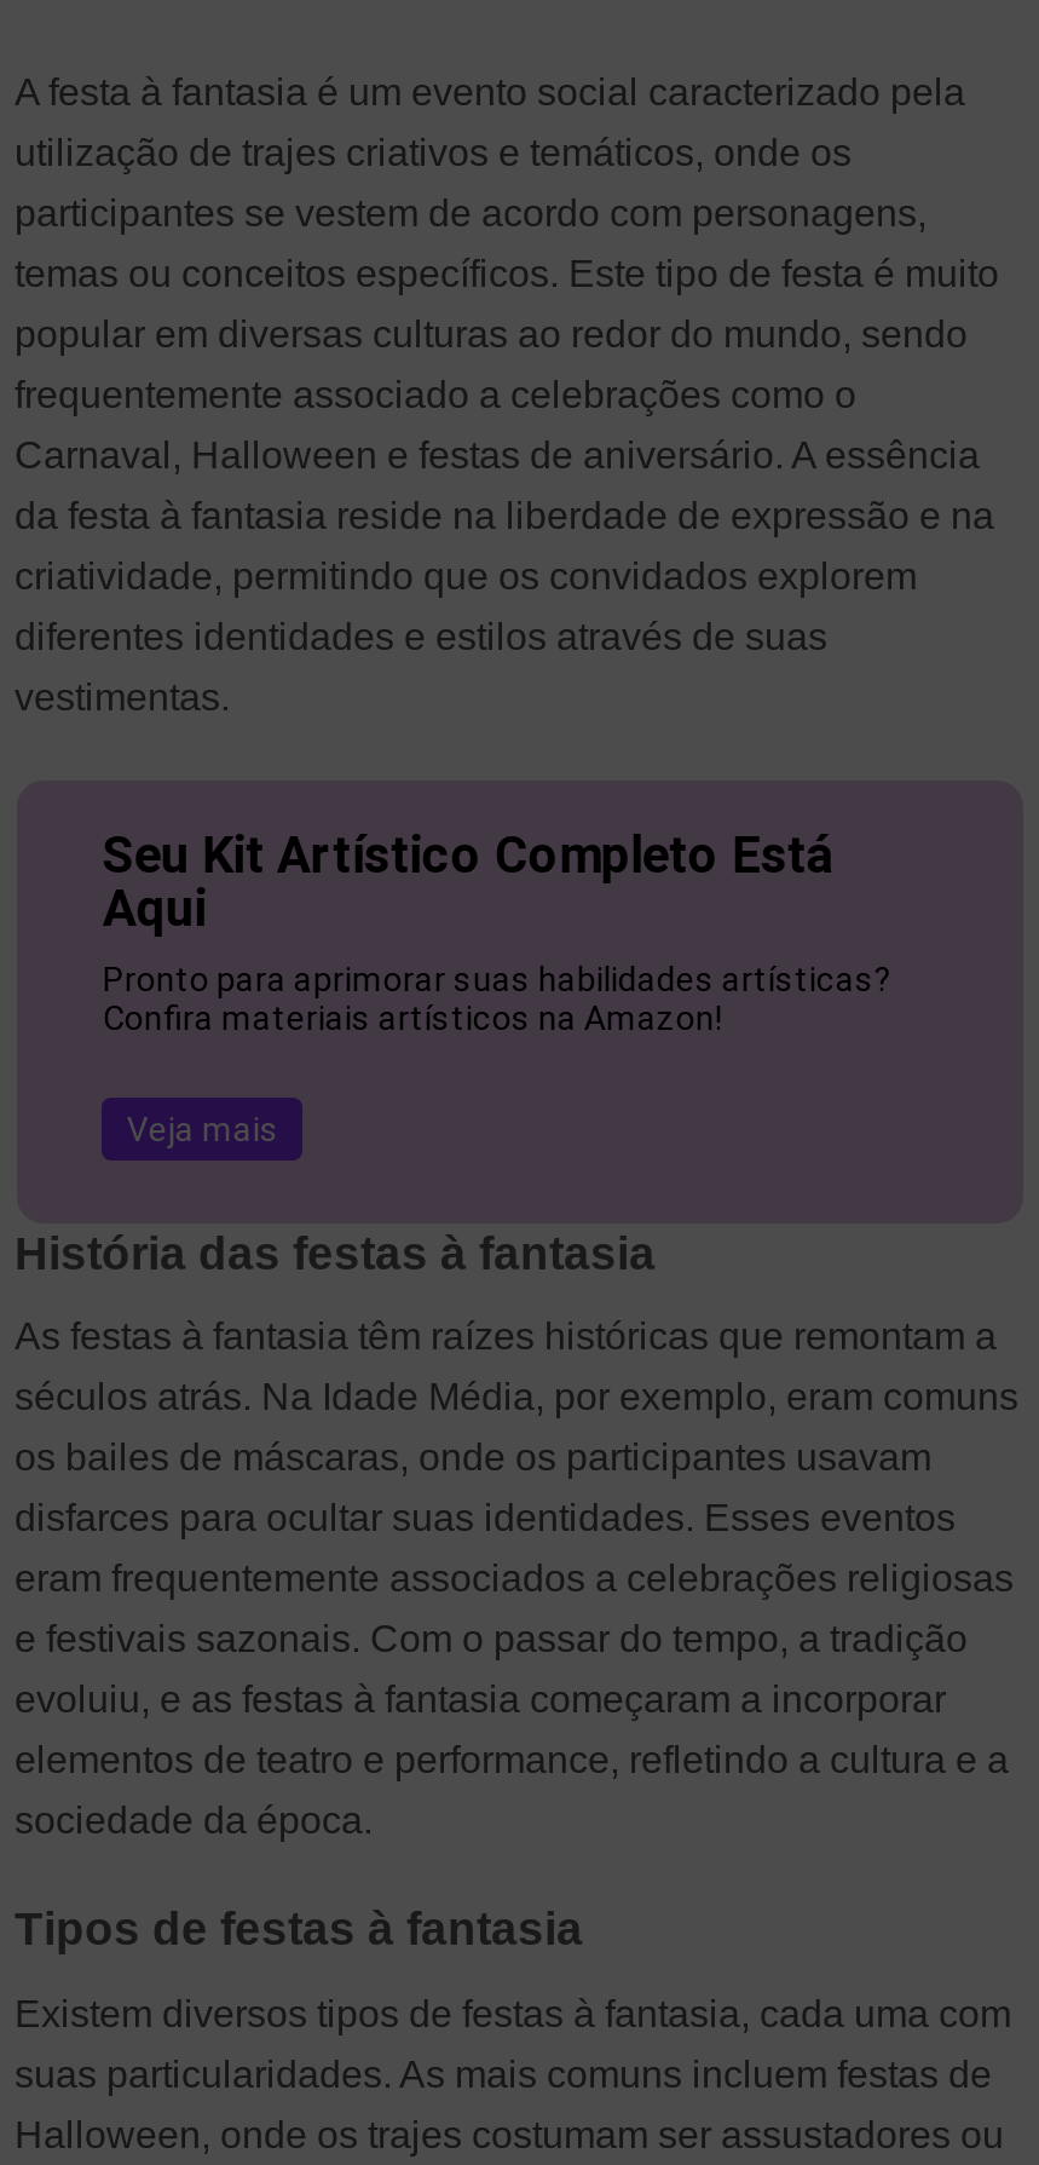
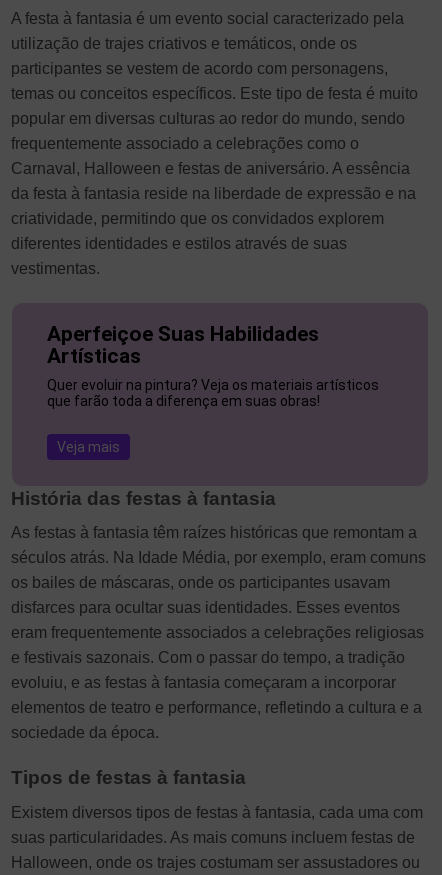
[102,827,891,1038] Seu Kit Artístico Completo Está | Aqui | Pronto para aprimorar suas habilidades artísticas? | Confira materiais artísticos na Amazon! -> [47,322,379,409] Aperfeiçoe Suas Habilidades | Artísticas | Quer evoluir na pintura? Veja os materiais artísticos | que farão toda a diferença em suas obras!

